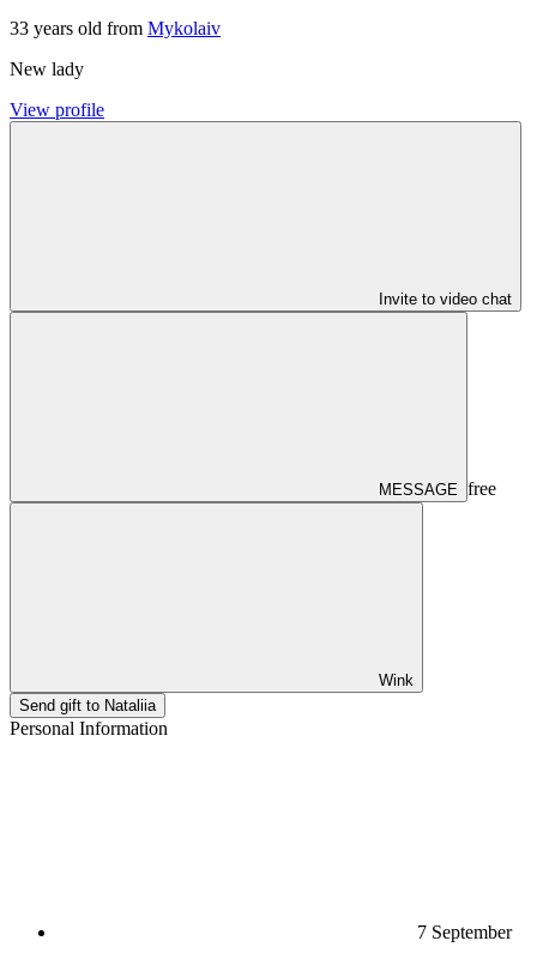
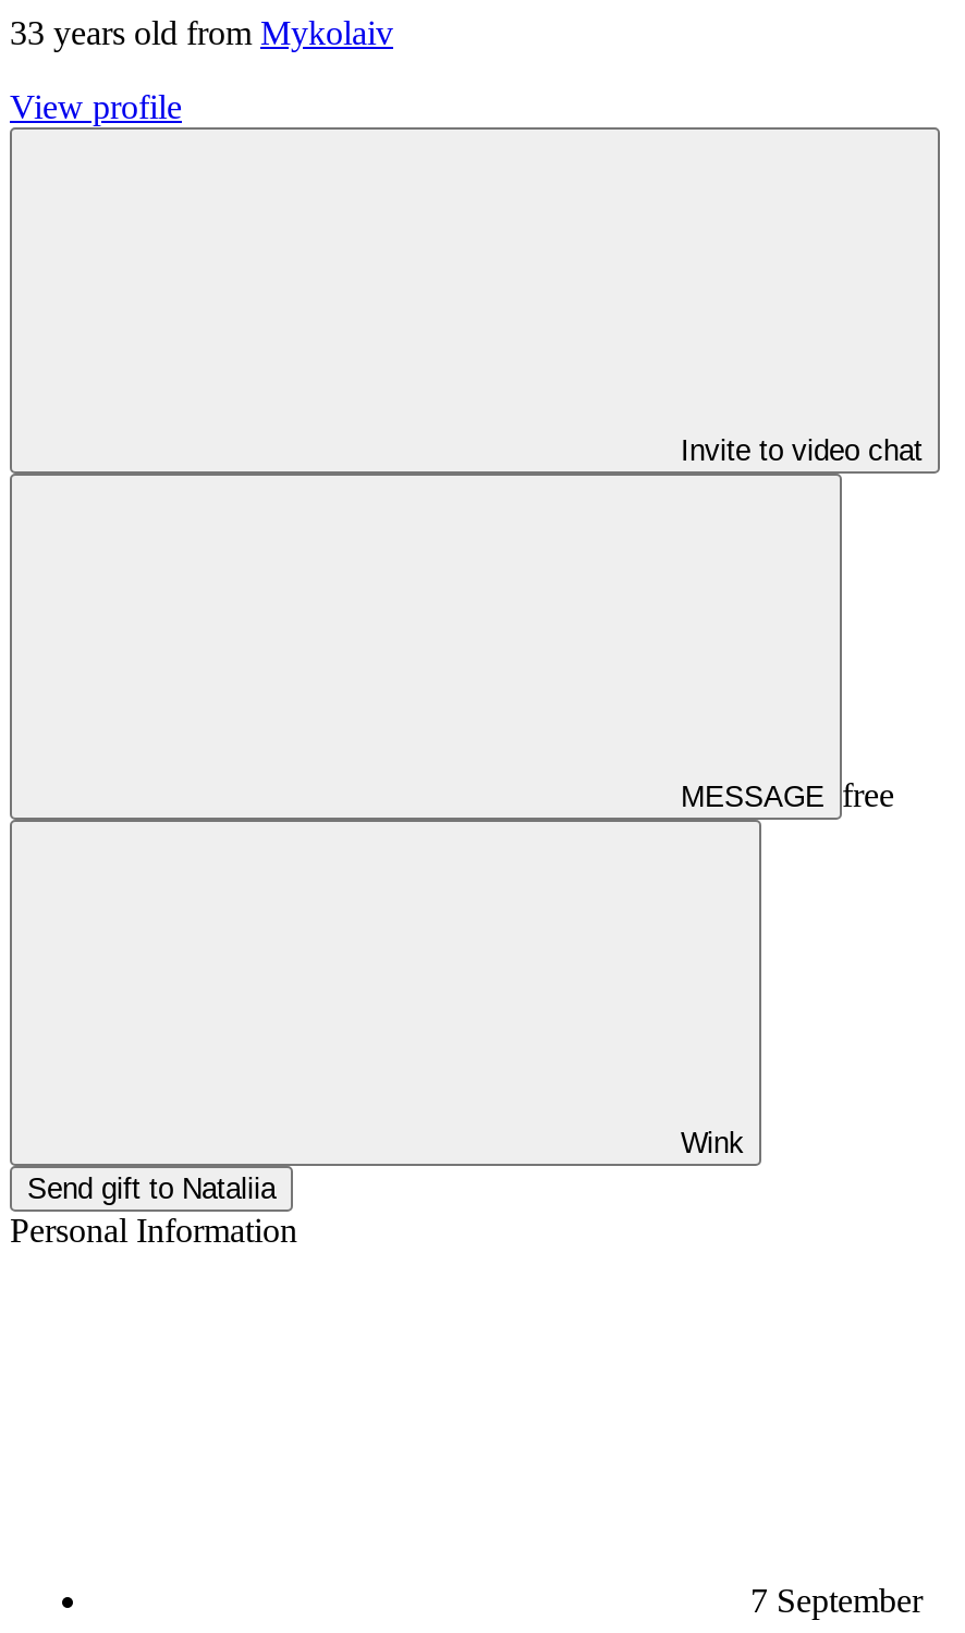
[10,58,84,79] New lady -> none

